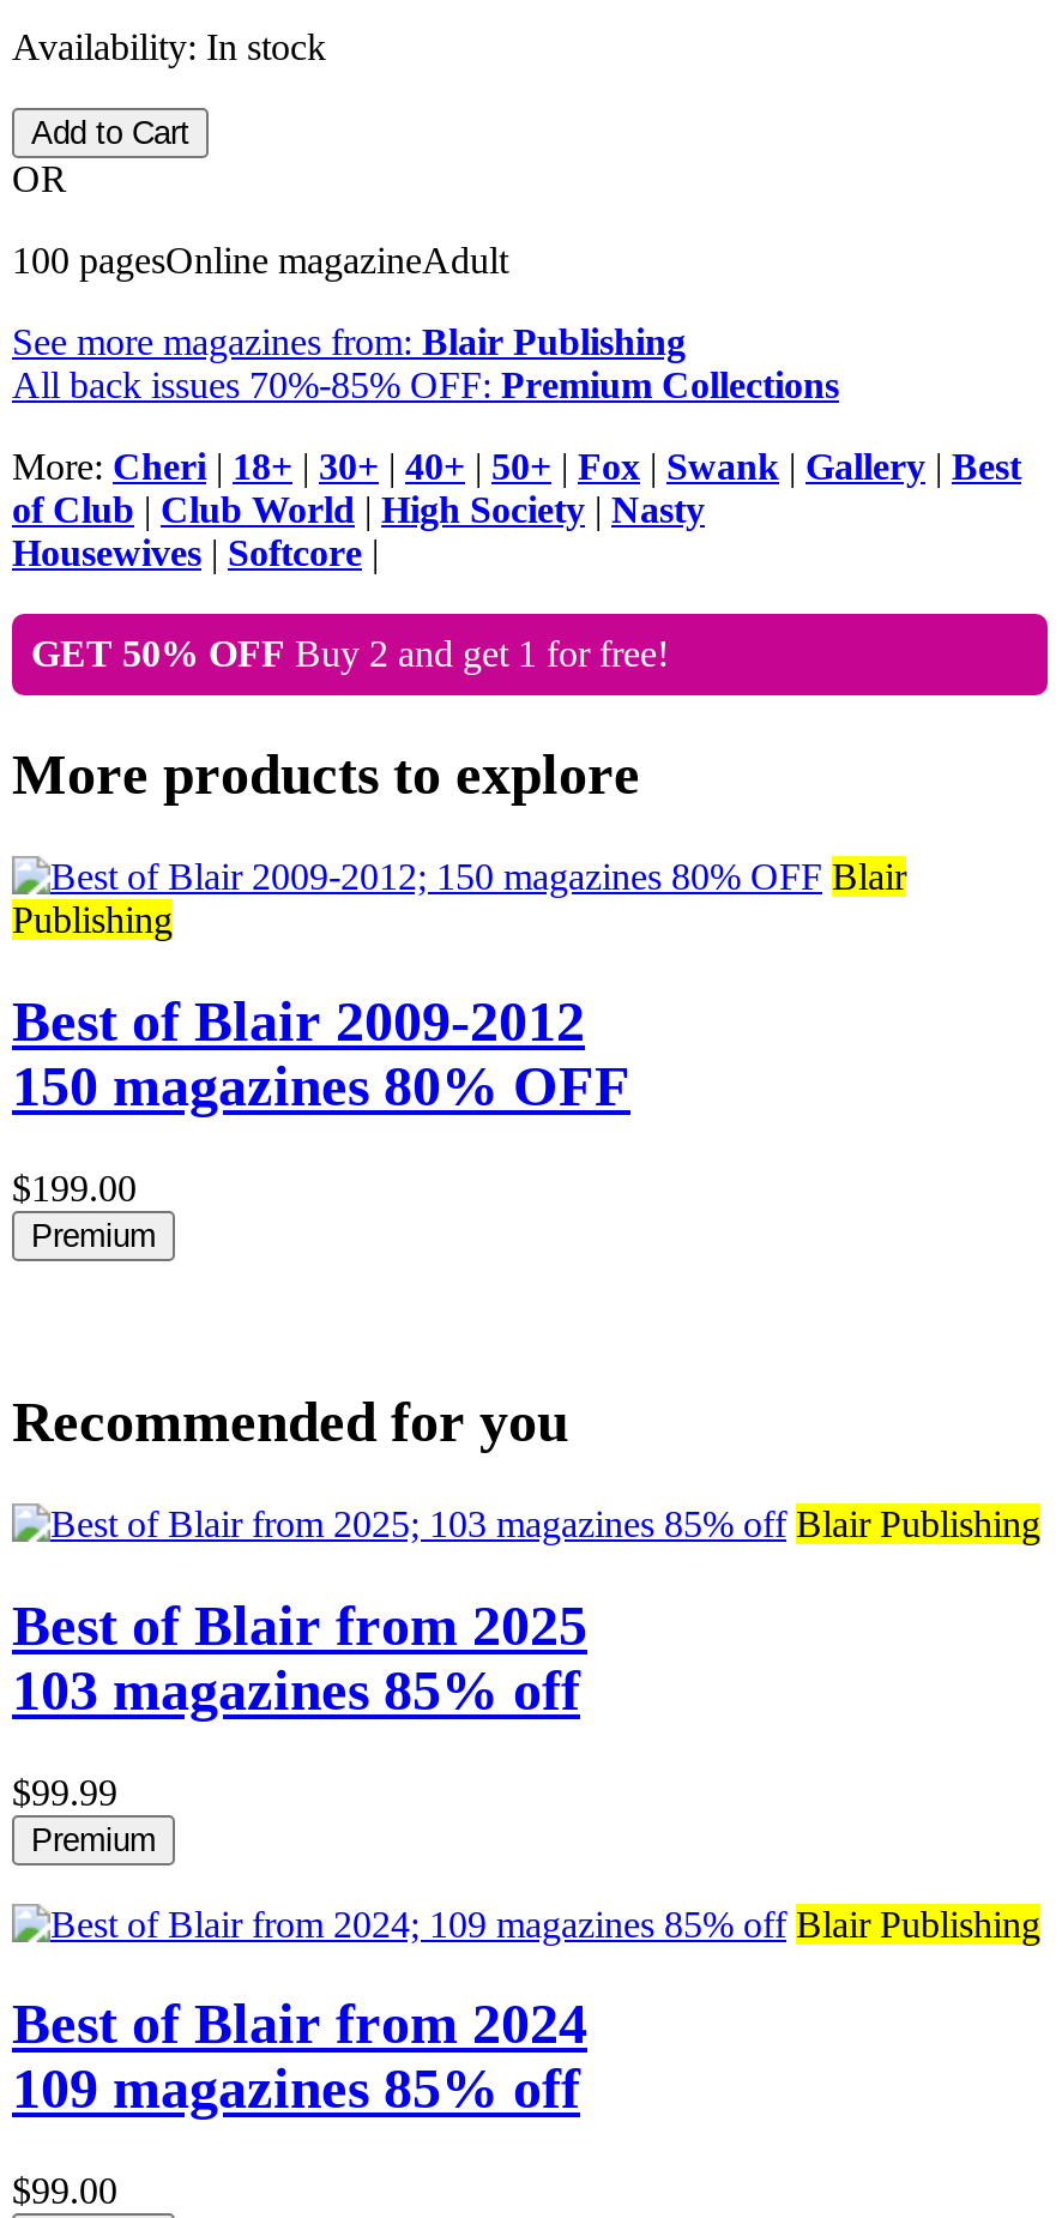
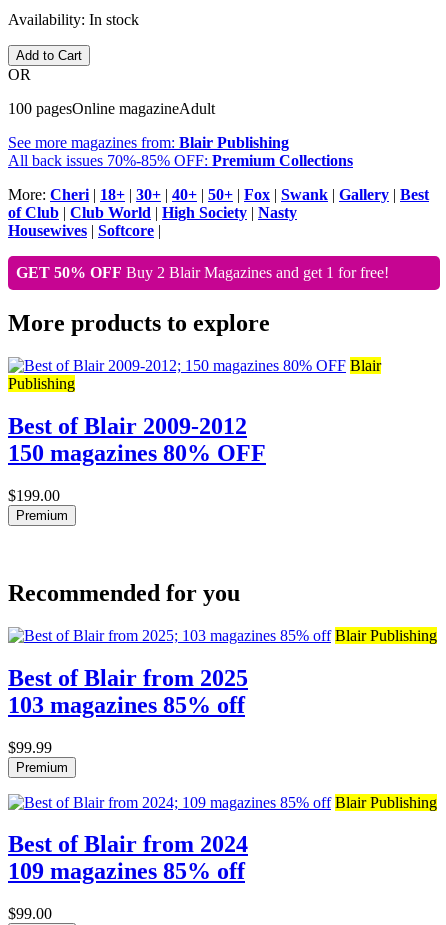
[31,634,669,675] GET 50% OFF Buy 2 and get 1 for free! -> [16,264,389,281] GET 50% OFF Buy 2 Blair Magazines and get 1 for free!

